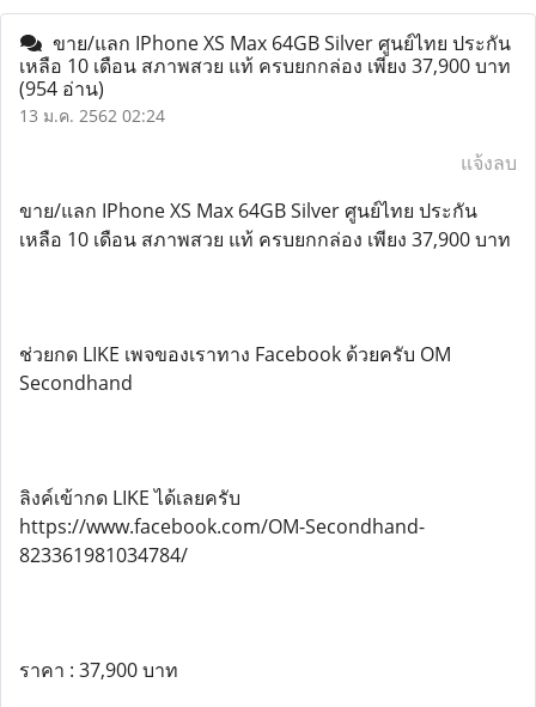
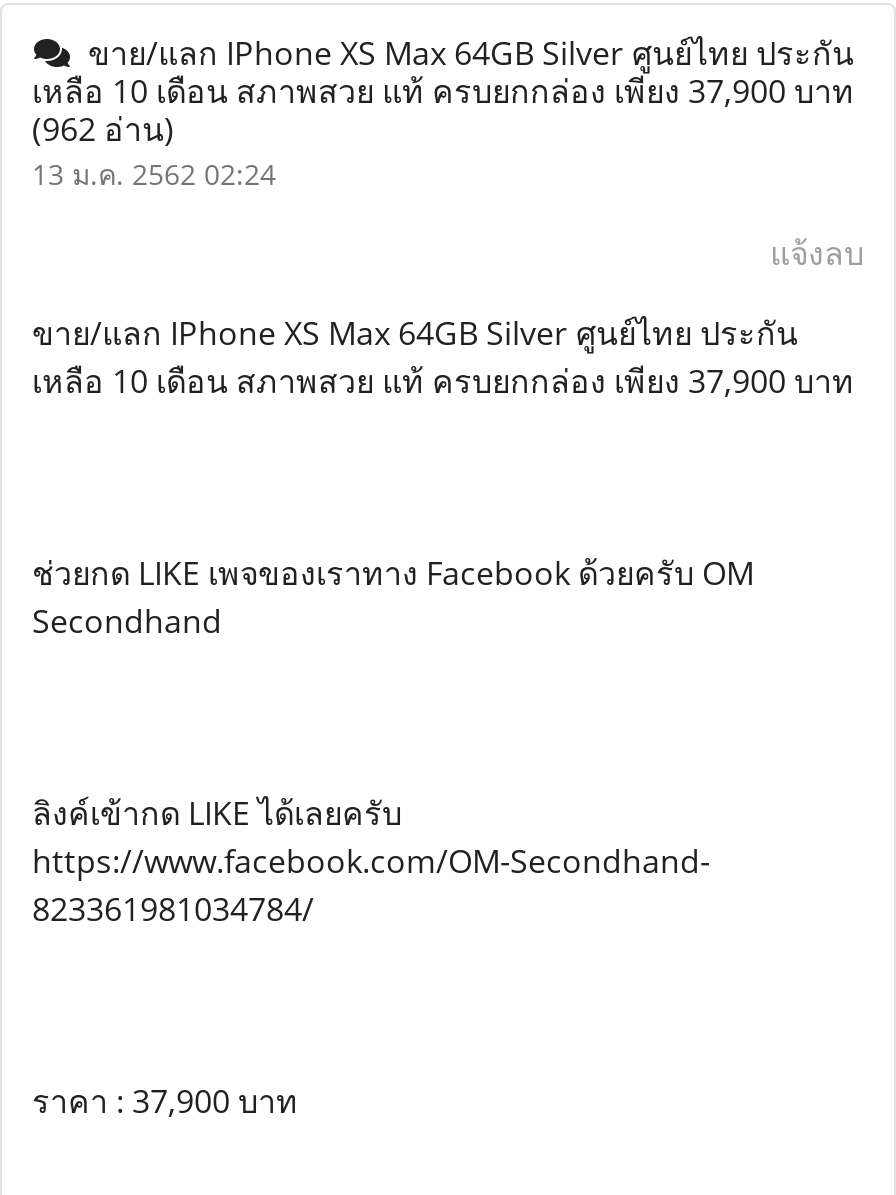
[19,75,104,102] (954 อ่าน) -> [32,107,174,151] (962 อ่าน)

